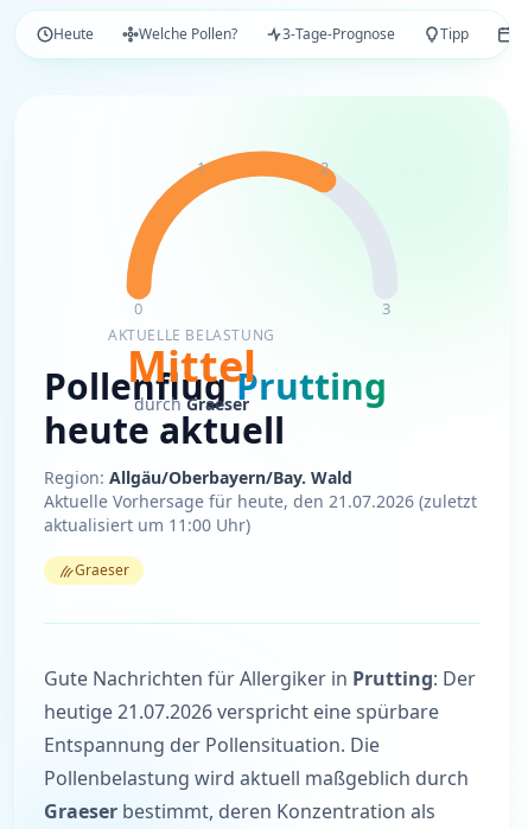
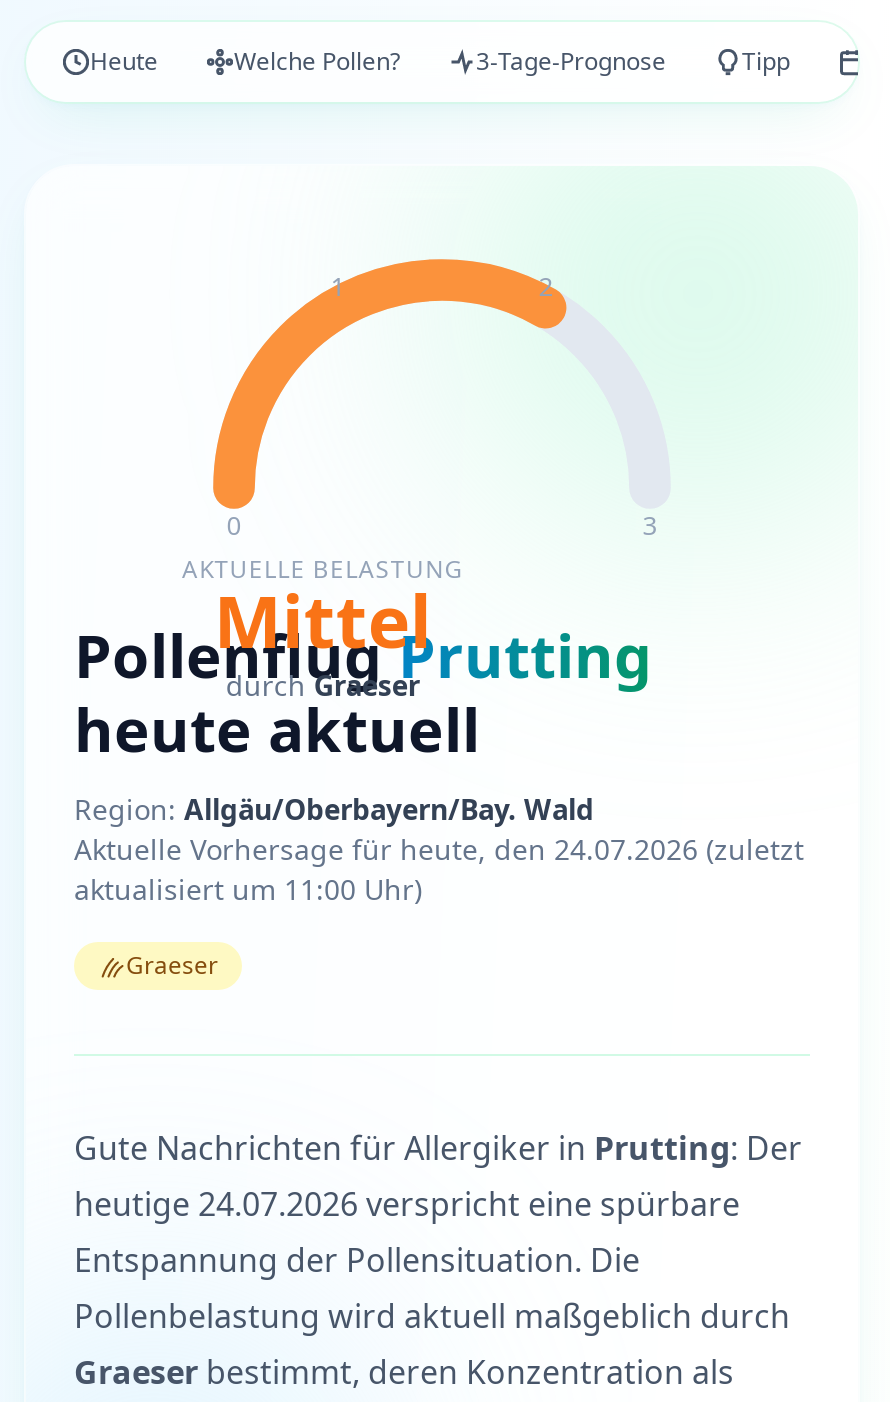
[44,490,477,512] Aktuelle Vorhersage für heute, den 21.07.2026 (zuletzt -> [74,830,804,868] Aktuelle Vorhersage für heute, den 24.07.2026 (zuletzt
[44,699,439,725] heutige 21.07.2026 verspricht eine spürbare -> [74,1182,740,1226] heutige 24.07.2026 verspricht eine spürbare

